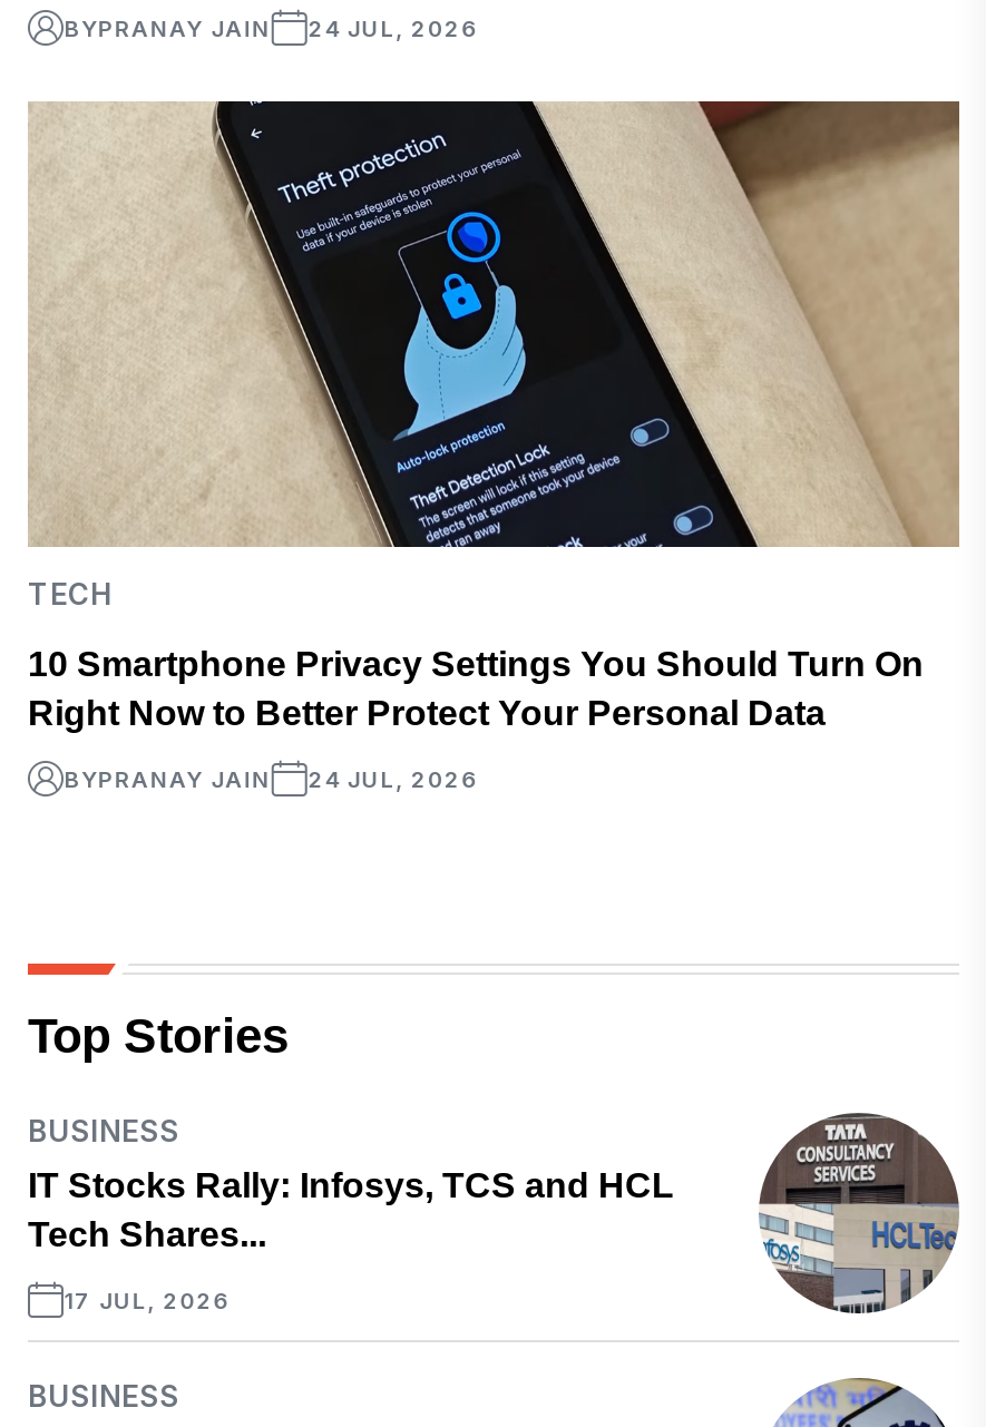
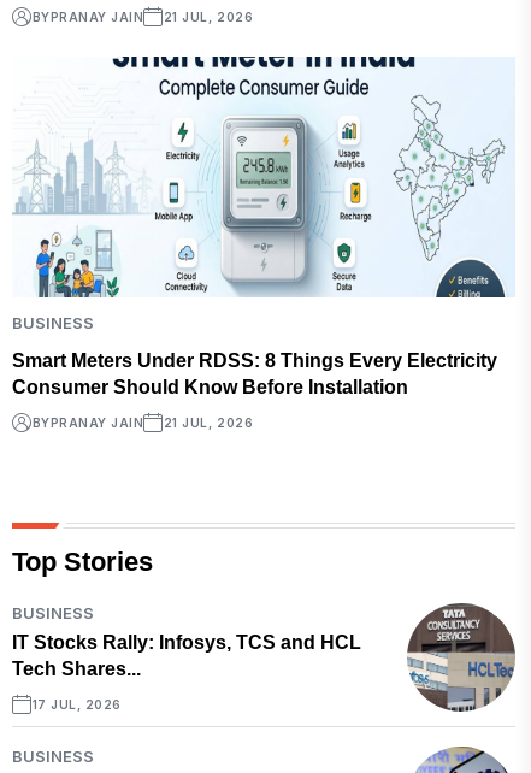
[65,14,478,41] BYPRANAY JAIN 24 JUL, 2026 -> [32,9,253,24] BYPRANAY JAIN 21 JUL, 2026
[26,99,961,611] [image] | TECH -> [12,55,515,332] [image] | BUSINESS
[28,644,924,731] 10 Smartphone Privacy Settings You Should Turn On | Right Now to Better Protect Your Personal Data -> [12,350,497,397] Smart Meters Under RDSS: 8 Things Every Electricity | Consumer Should Know Before Installation
[65,765,478,791] BYPRANAY JAIN 24 JUL, 2026 -> [32,415,253,429] BYPRANAY JAIN 21 JUL, 2026

